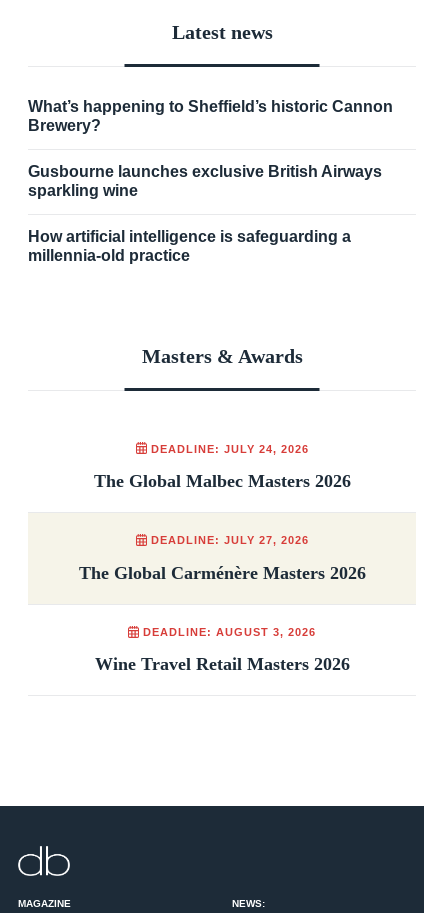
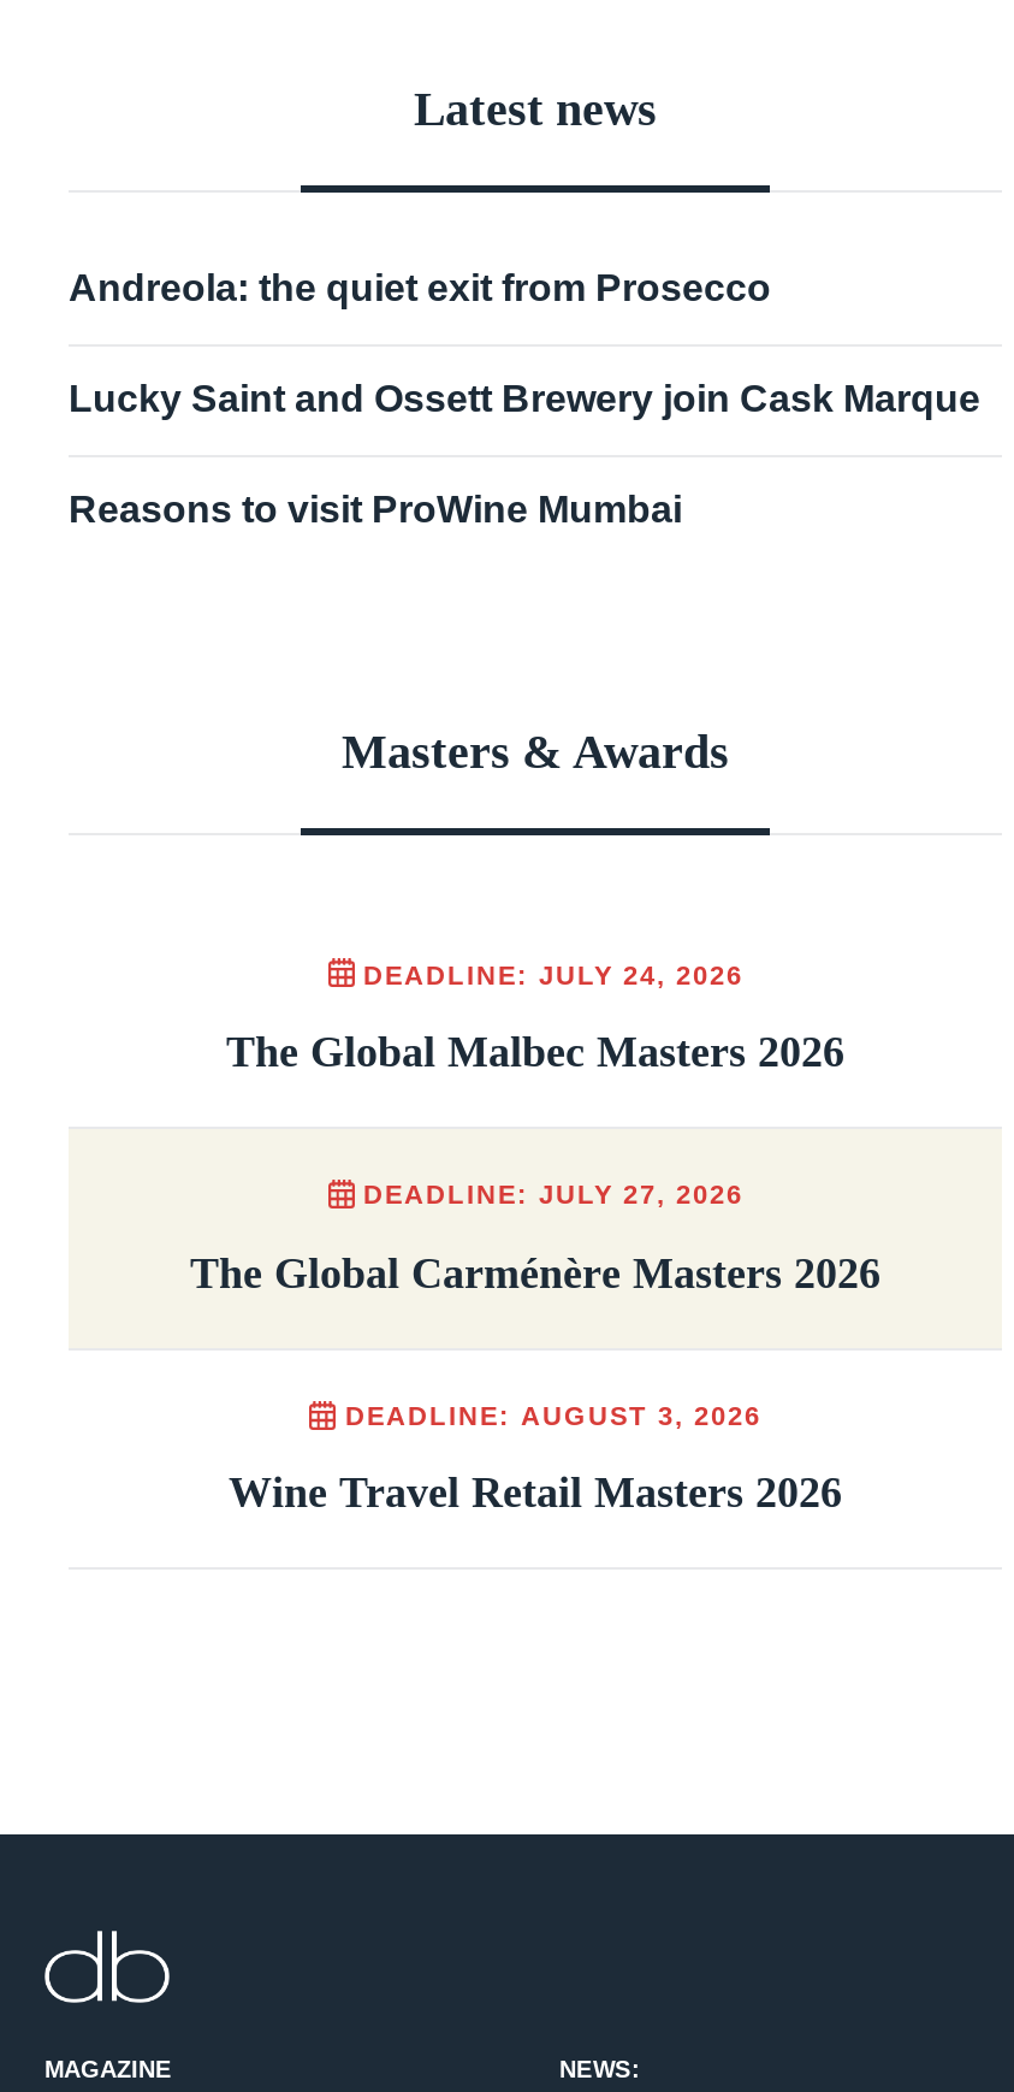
[28,98,393,134] What’s happening to Sheffield’s historic Cannon | Brewery? -> [69,268,771,309] Andreola: the quiet exit from Prosecco
[28,163,382,199] Gusbourne launches exclusive British Airways | sparkling wine -> [69,379,980,420] Lucky Saint and Ossett Brewery join Cask Marque
[28,228,351,264] How artificial intelligence is safeguarding a | millennia-old practice -> [69,489,682,530] Reasons to visit ProWine Mumbai

